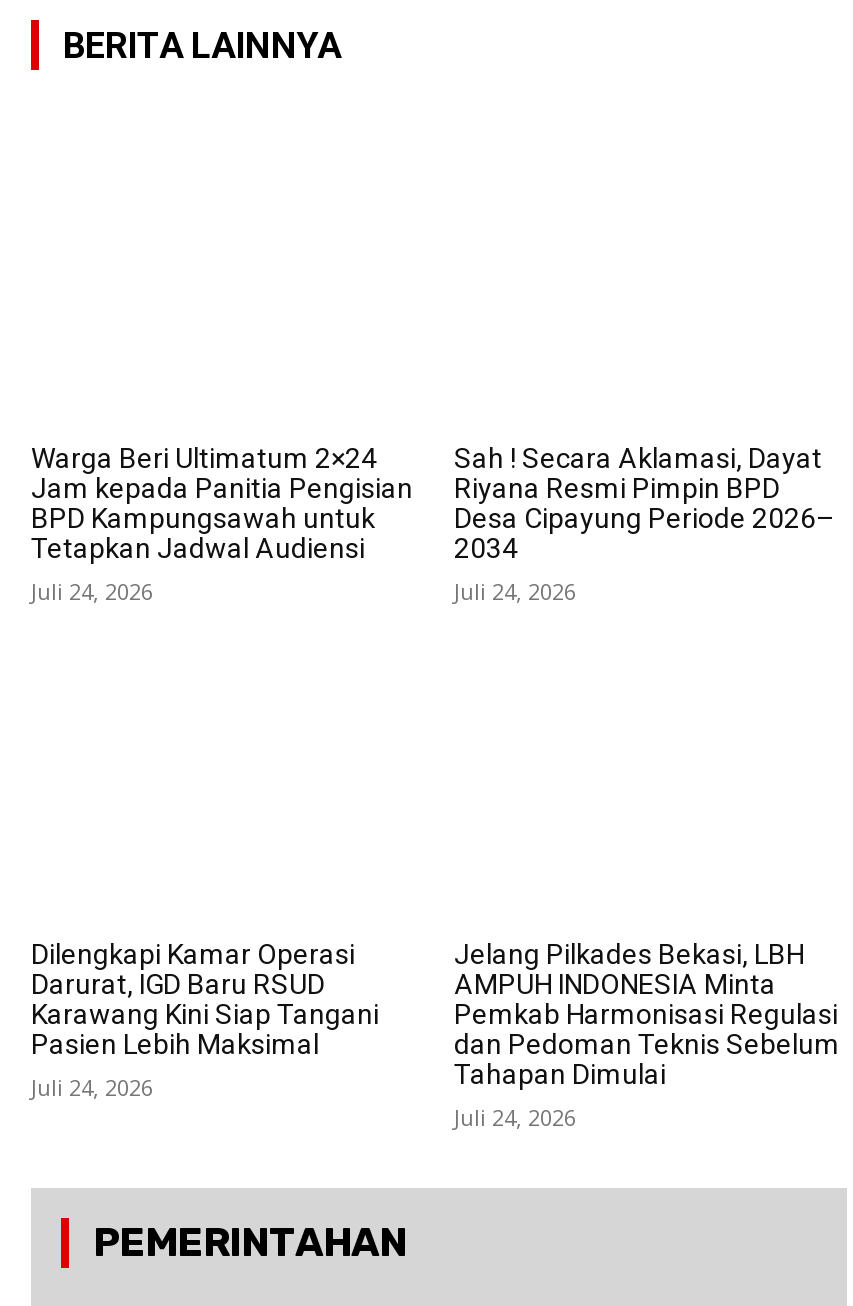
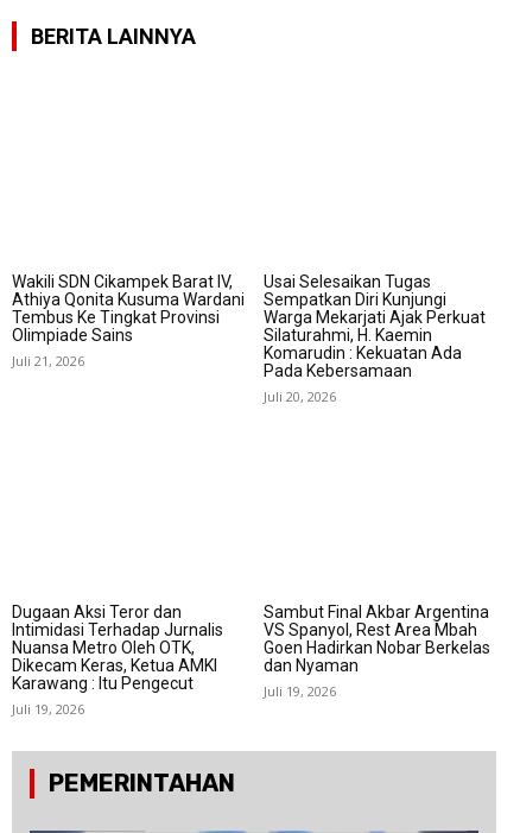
[31,442,413,606] Warga Beri Ultimatum 2×24 | Jam kepada Panitia Pengisian | BPD Kampungsawah untuk | Tetapkan Jadwal Audiensi | Juli 24, 2026 -> [12,272,245,370] Wakili SDN Cikampek Barat IV, | Athiya Qonita Kusuma Wardani | Tembus Ke Tingkat Provinsi | Olimpiade Sains | Juli 21, 2026
[454,442,834,606] Sah ! Secara Aklamasi, Dayat | Riyana Resmi Pimpin BPD | Desa Cipayung Periode 2026– | 2034 | Juli 24, 2026 -> [263,272,485,405] Usai Selesaikan Tugas | Sempatkan Diri Kunjungi | Warga Mekarjati Ajak Perkuat | Silaturahmi, H. Kaemin | Komarudin : Kekuatan Ada | Pada Kebersamaan | Juli 20, 2026
[31,937,379,1101] Dilengkapi Kamar Operasi | Darurat, IGD Baru RSUD | Karawang Kini Siap Tangani | Pasien Lebih Maksimal | Juli 24, 2026 -> [12,602,223,717] Dugaan Aksi Teror dan | Intimidasi Terhadap Jurnalis | Nuansa Metro Oleh OTK, | Dikecam Keras, Ketua AMKI | Karawang : Itu Pengecut | Juli 19, 2026
[454,937,840,1131] Jelang Pilkades Bekasi, LBH | AMPUH INDONESIA Minta | Pemkab Harmonisasi Regulasi | dan Pedoman Teknis Sebelum | Tahapan Dimulai | Juli 24, 2026 -> [263,602,490,699] Sambut Final Akbar Argentina | VS Spanyol, Rest Area Mbah | Goen Hadirkan Nobar Berkelas | dan Nyaman | Juli 19, 2026

